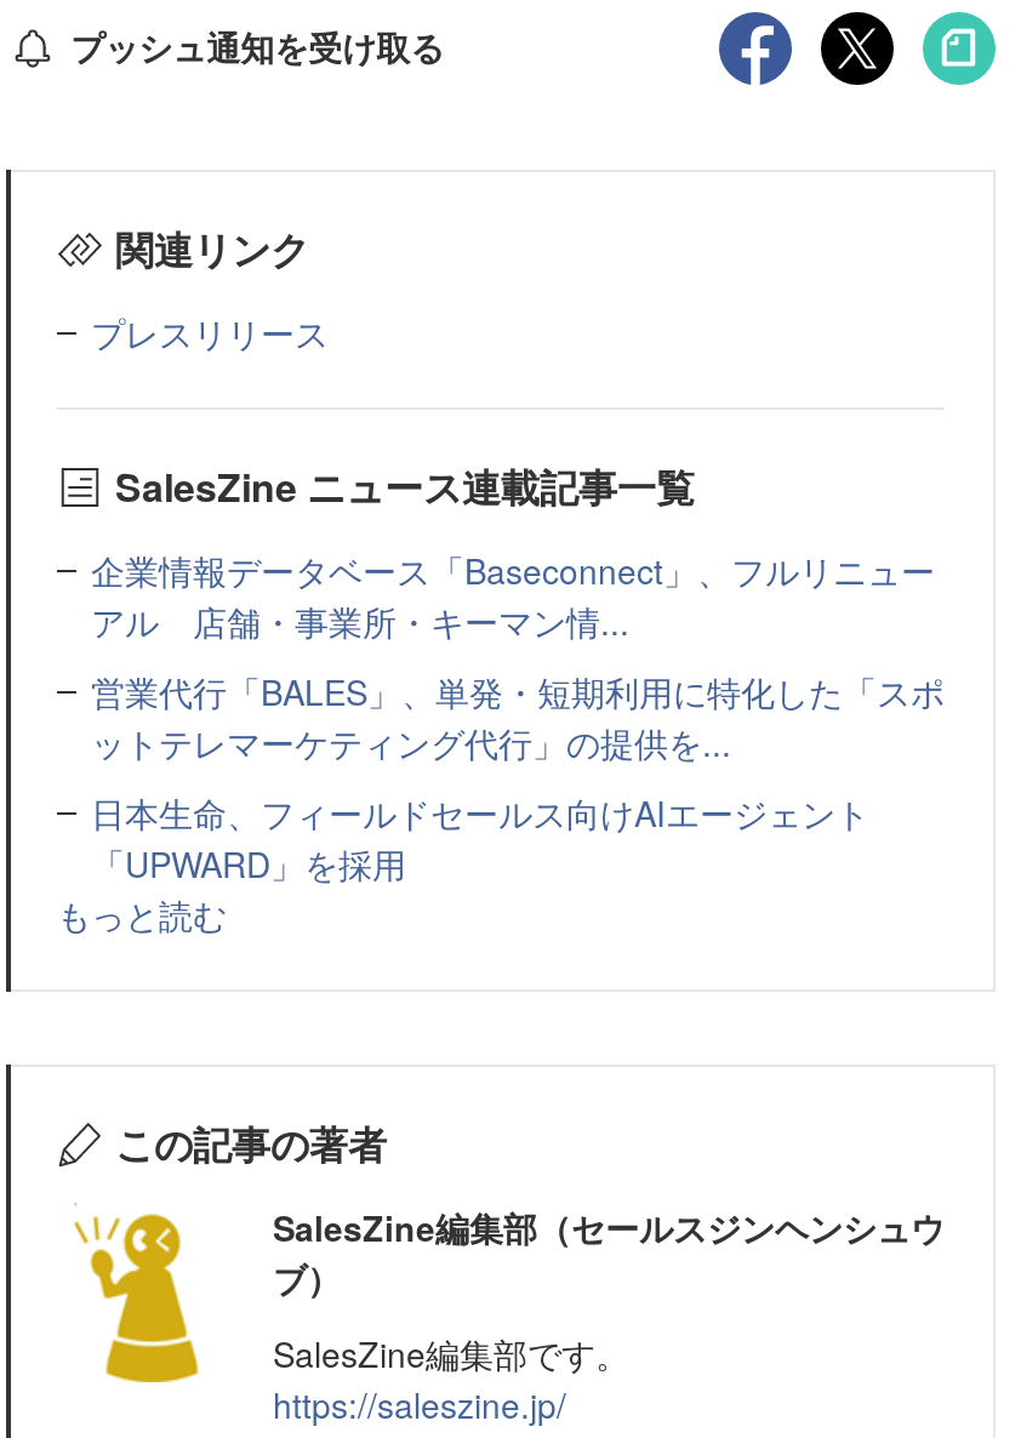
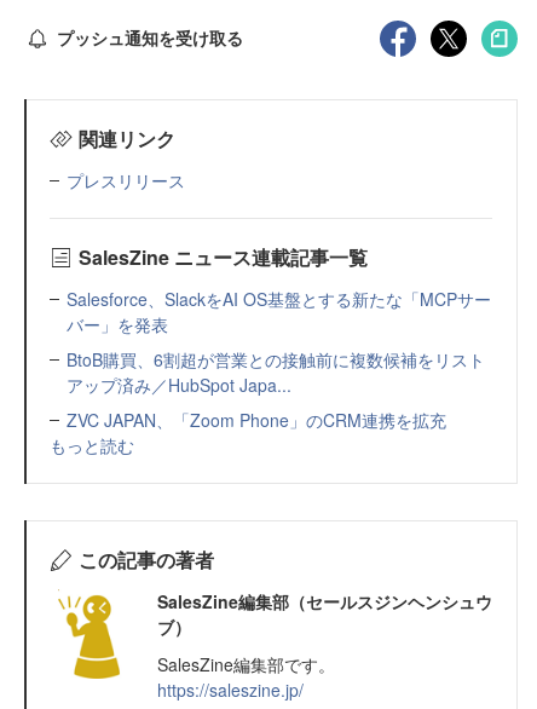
[91,545,945,887] 企業情報データベース「Baseconnect」、フルリニュー | アル 店舗・事業所・キーマン情... | 営業代行「BALES」、単発・短期利用に特化した「スポ | ットテレマーケティング代行」の提供を... | 日本生命、フィールドセールス向けAIエージェント | 「UPWARD」を採用 -> [67,287,491,432] Salesforce、SlackをAI OS基盤とする新たな「MCPサー | バー」を発表 | BtoB購買、6割超が営業との接触前に複数候補をリスト | アップ済み／HubSpot Japa... | ZVC JAPAN、「Zoom Phone」のCRM連携を拡充

